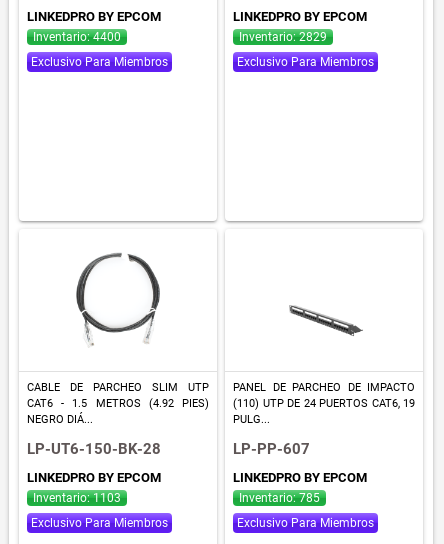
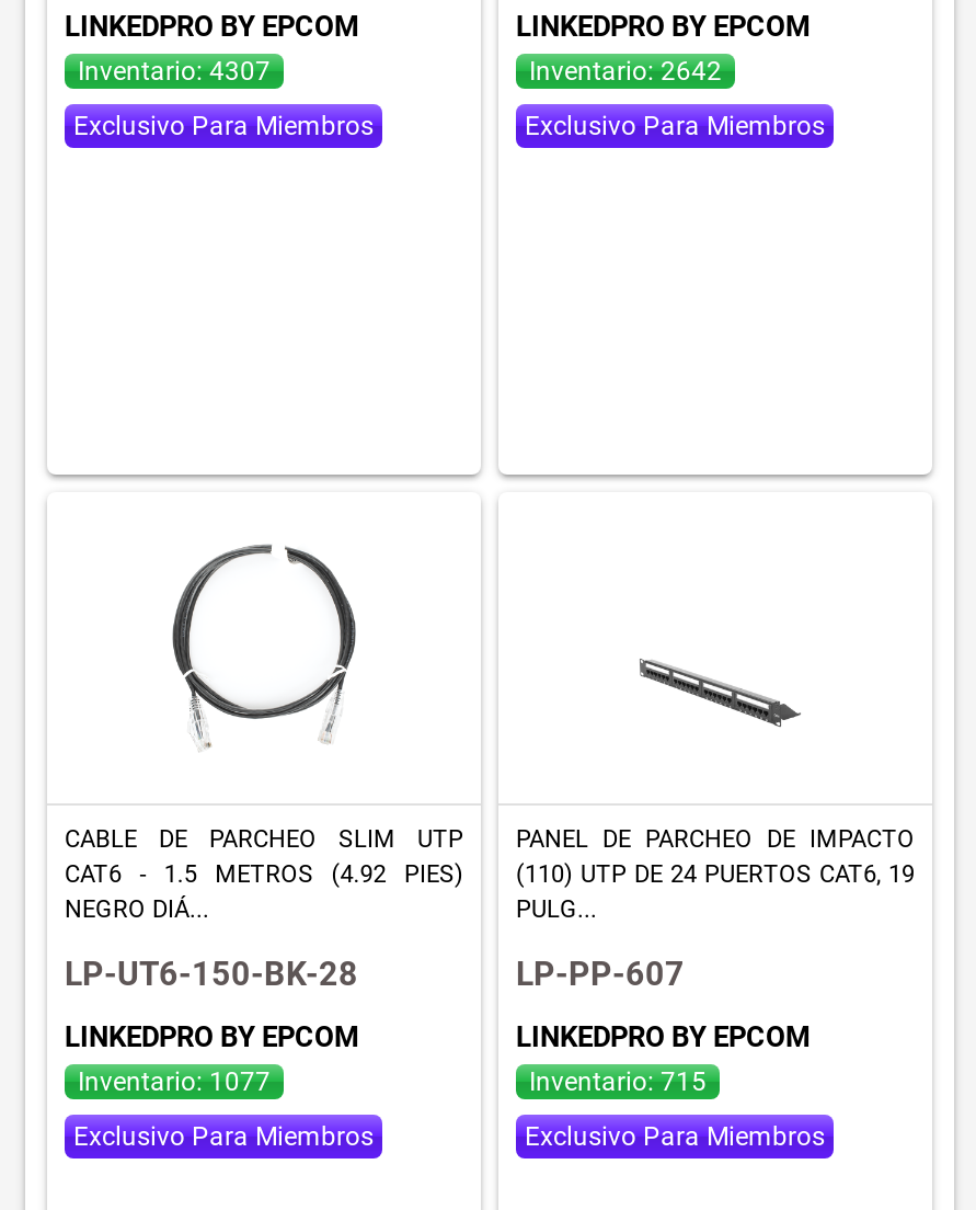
[33,30,121,44] Inventario: 4400 -> [78,56,271,87] Inventario: 4307
[239,30,327,44] Inventario: 2829 -> [529,56,722,87] Inventario: 2642
[33,491,121,505] Inventario: 1103 -> [78,1066,271,1097] Inventario: 1077
[239,491,320,505] Inventario: 785 -> [529,1066,707,1097] Inventario: 715

